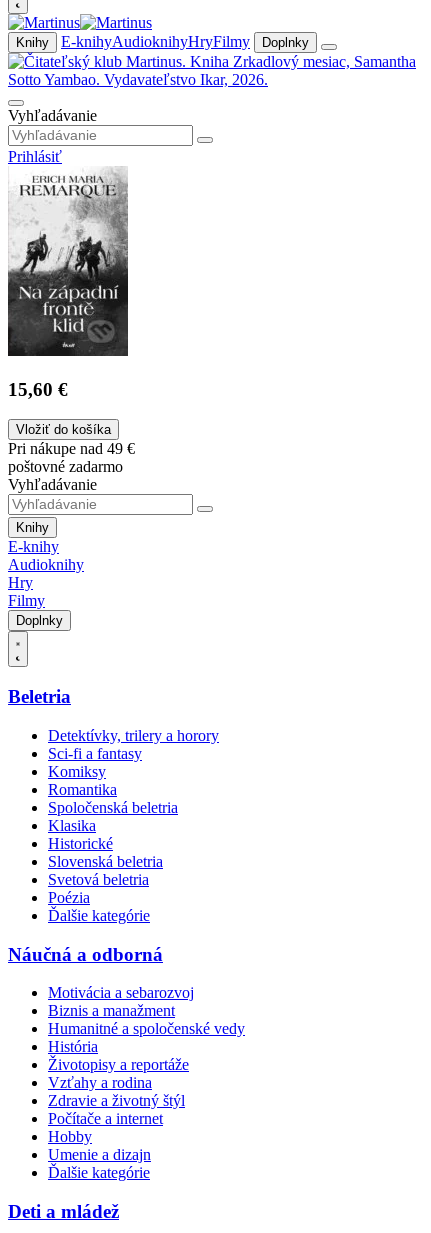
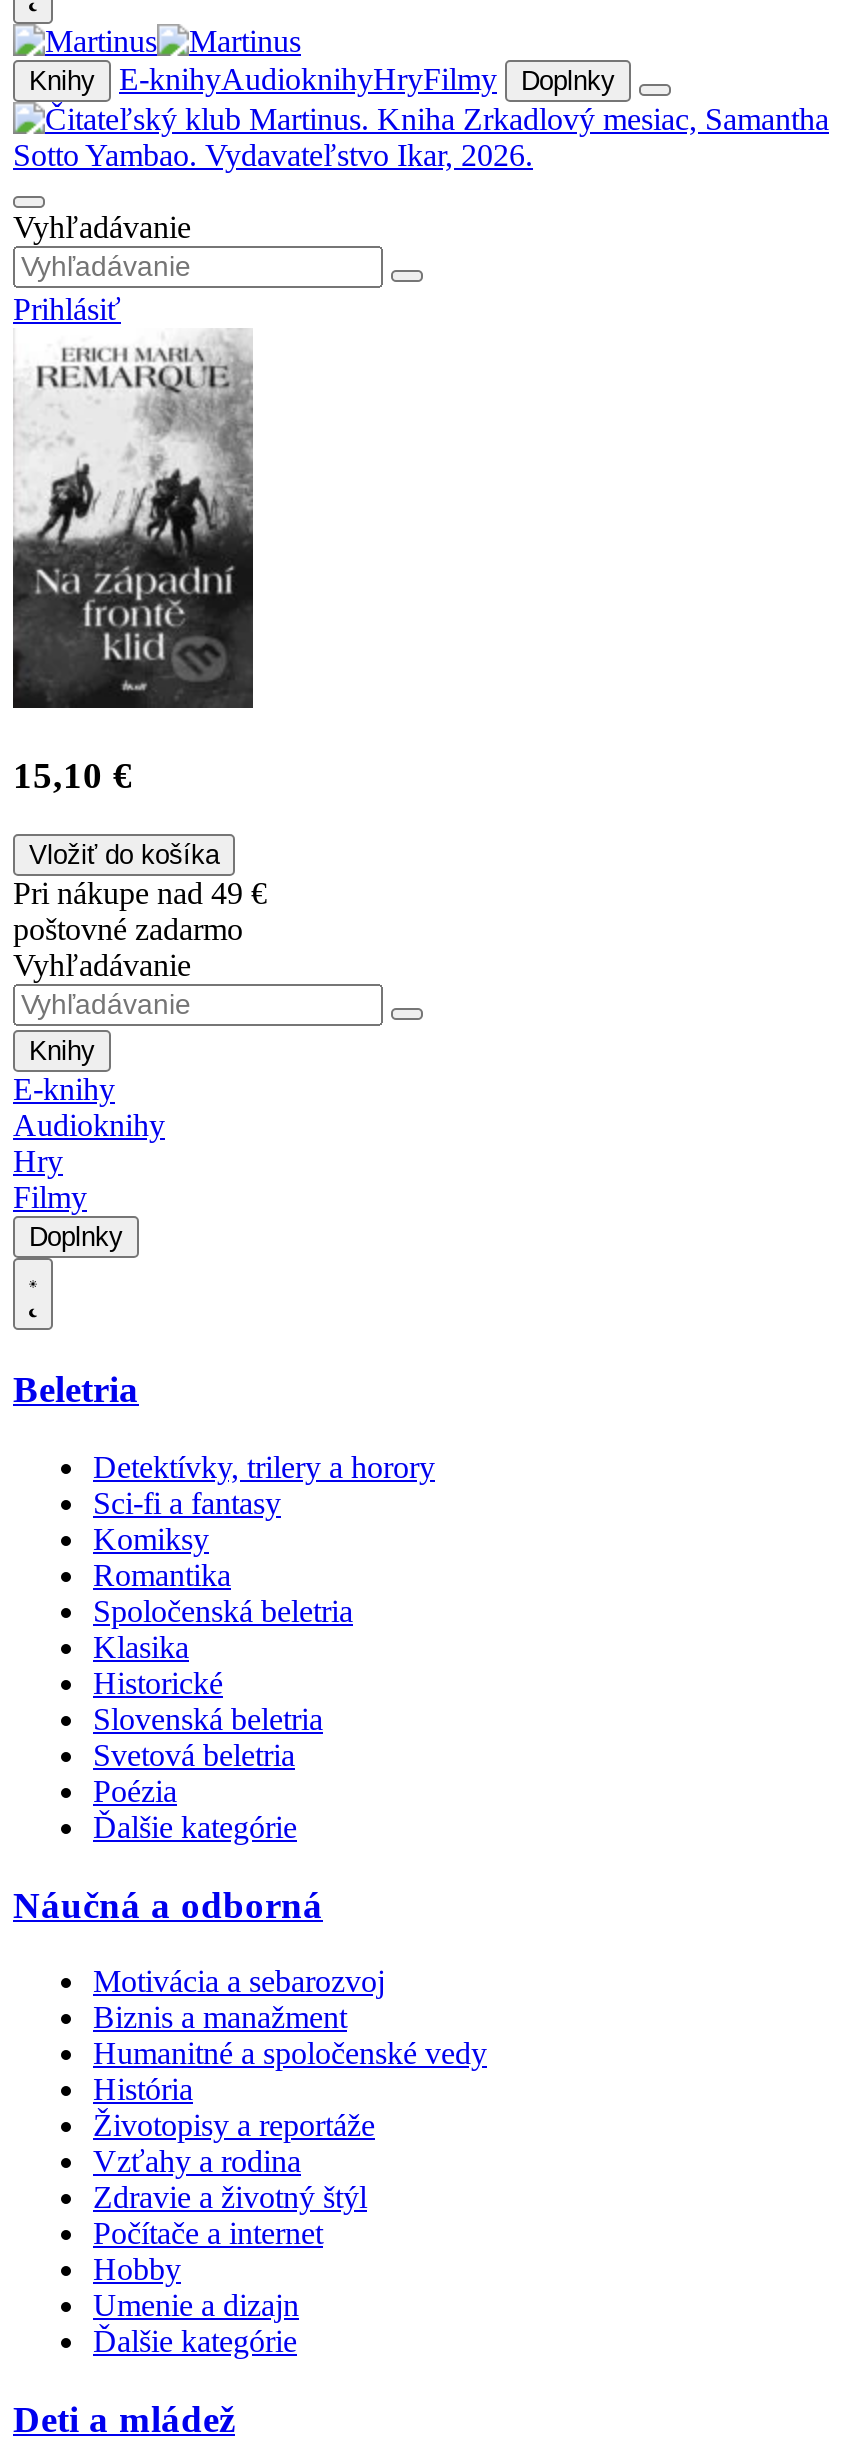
[8,379,68,400] 15,60 € -> [13,753,133,795] 15,10 €

